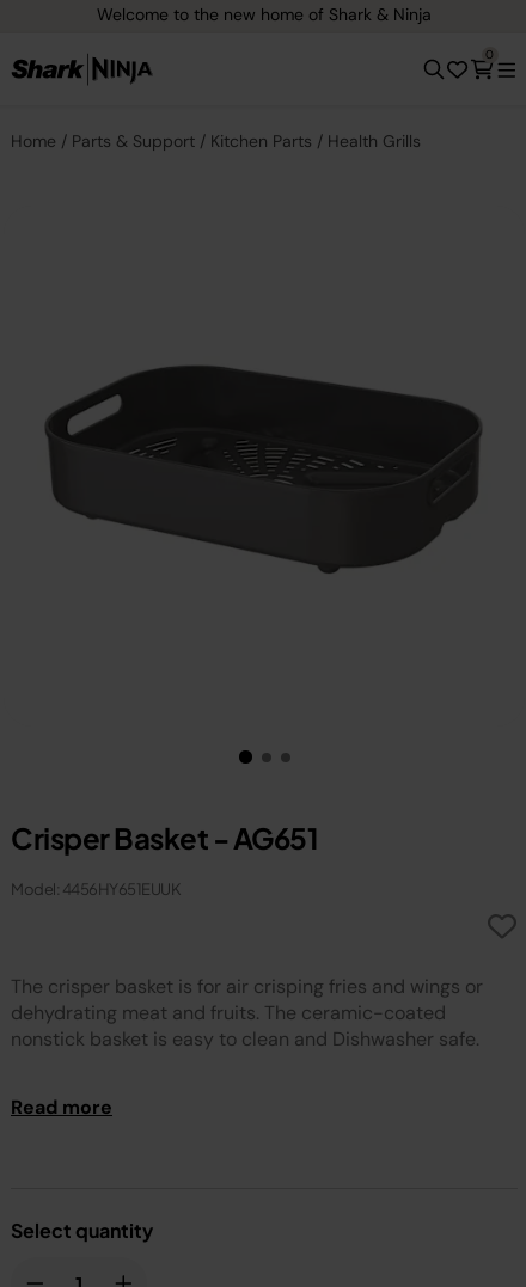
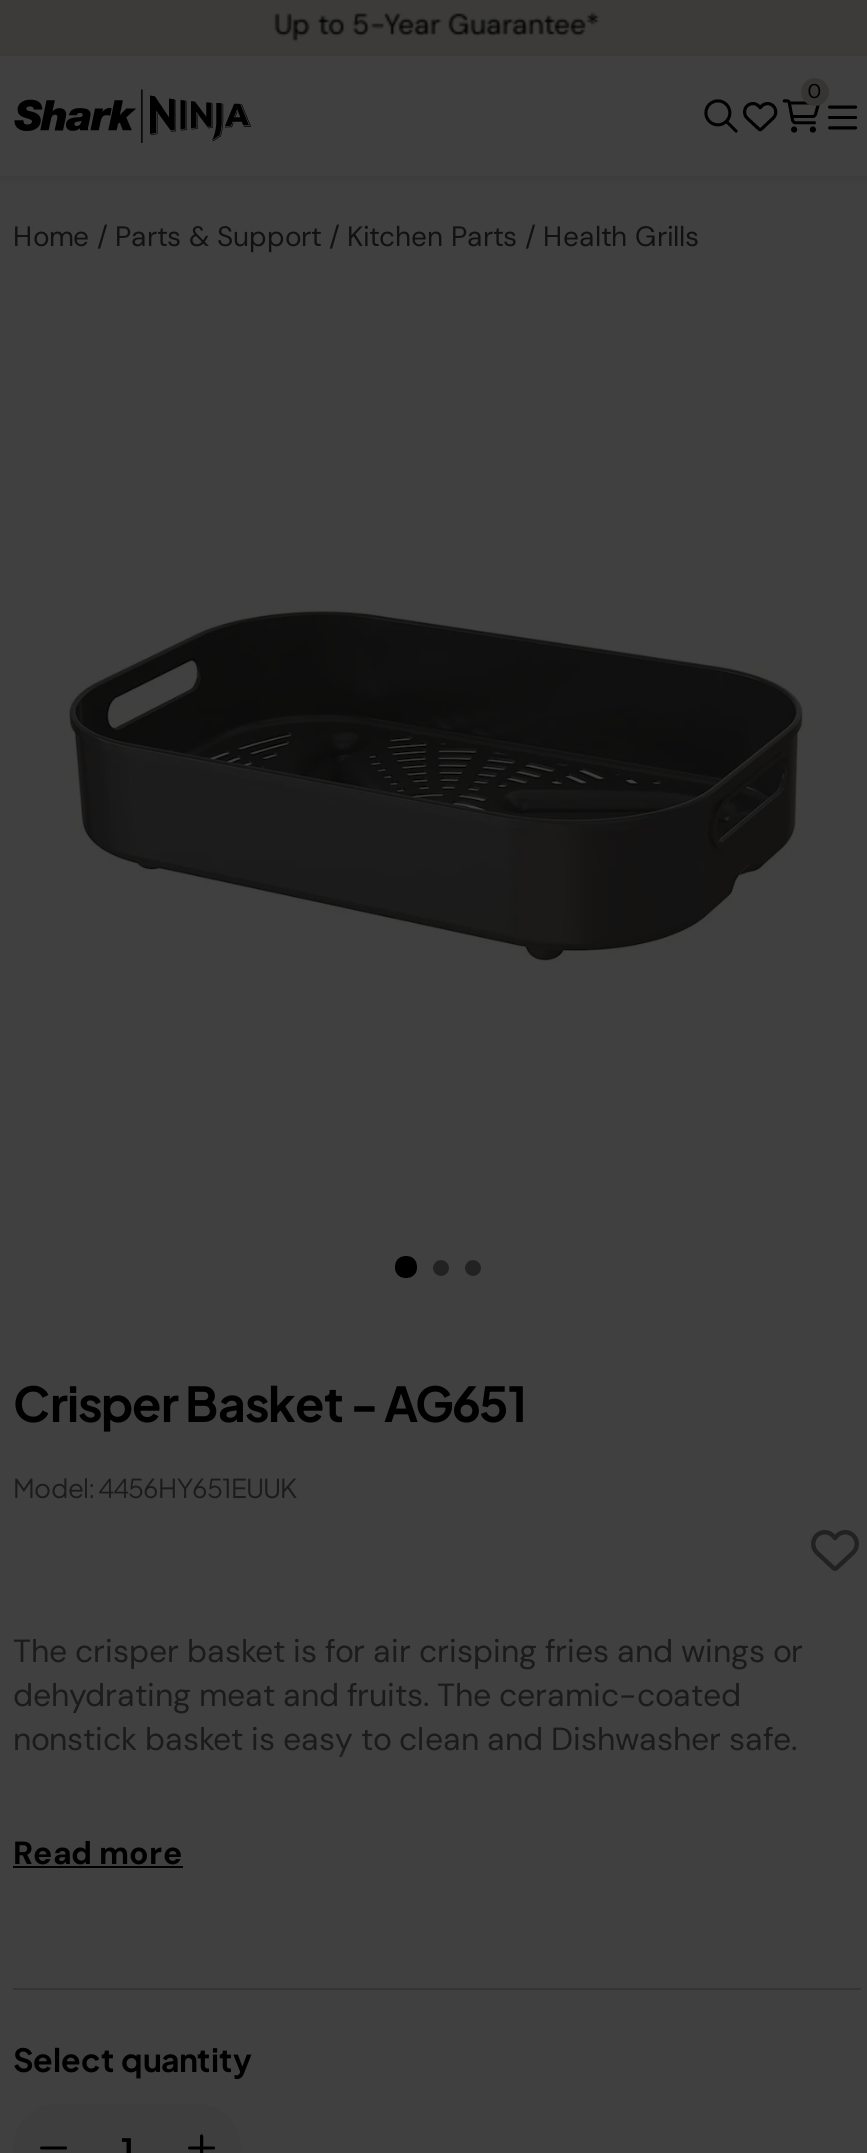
[97,3,432,24] Welcome to the new home of Shark & Ninja -> [274,5,600,41] Up to 5-Year Guarantee*

